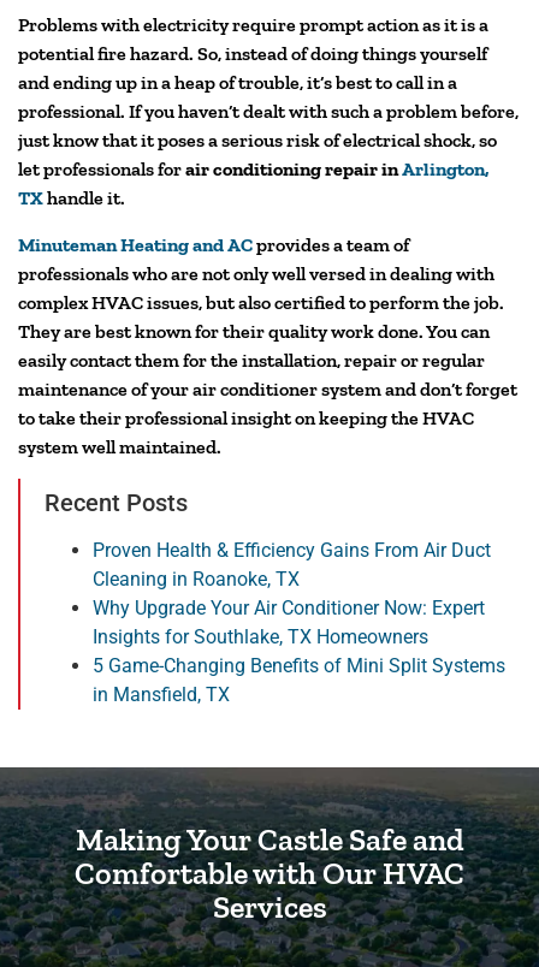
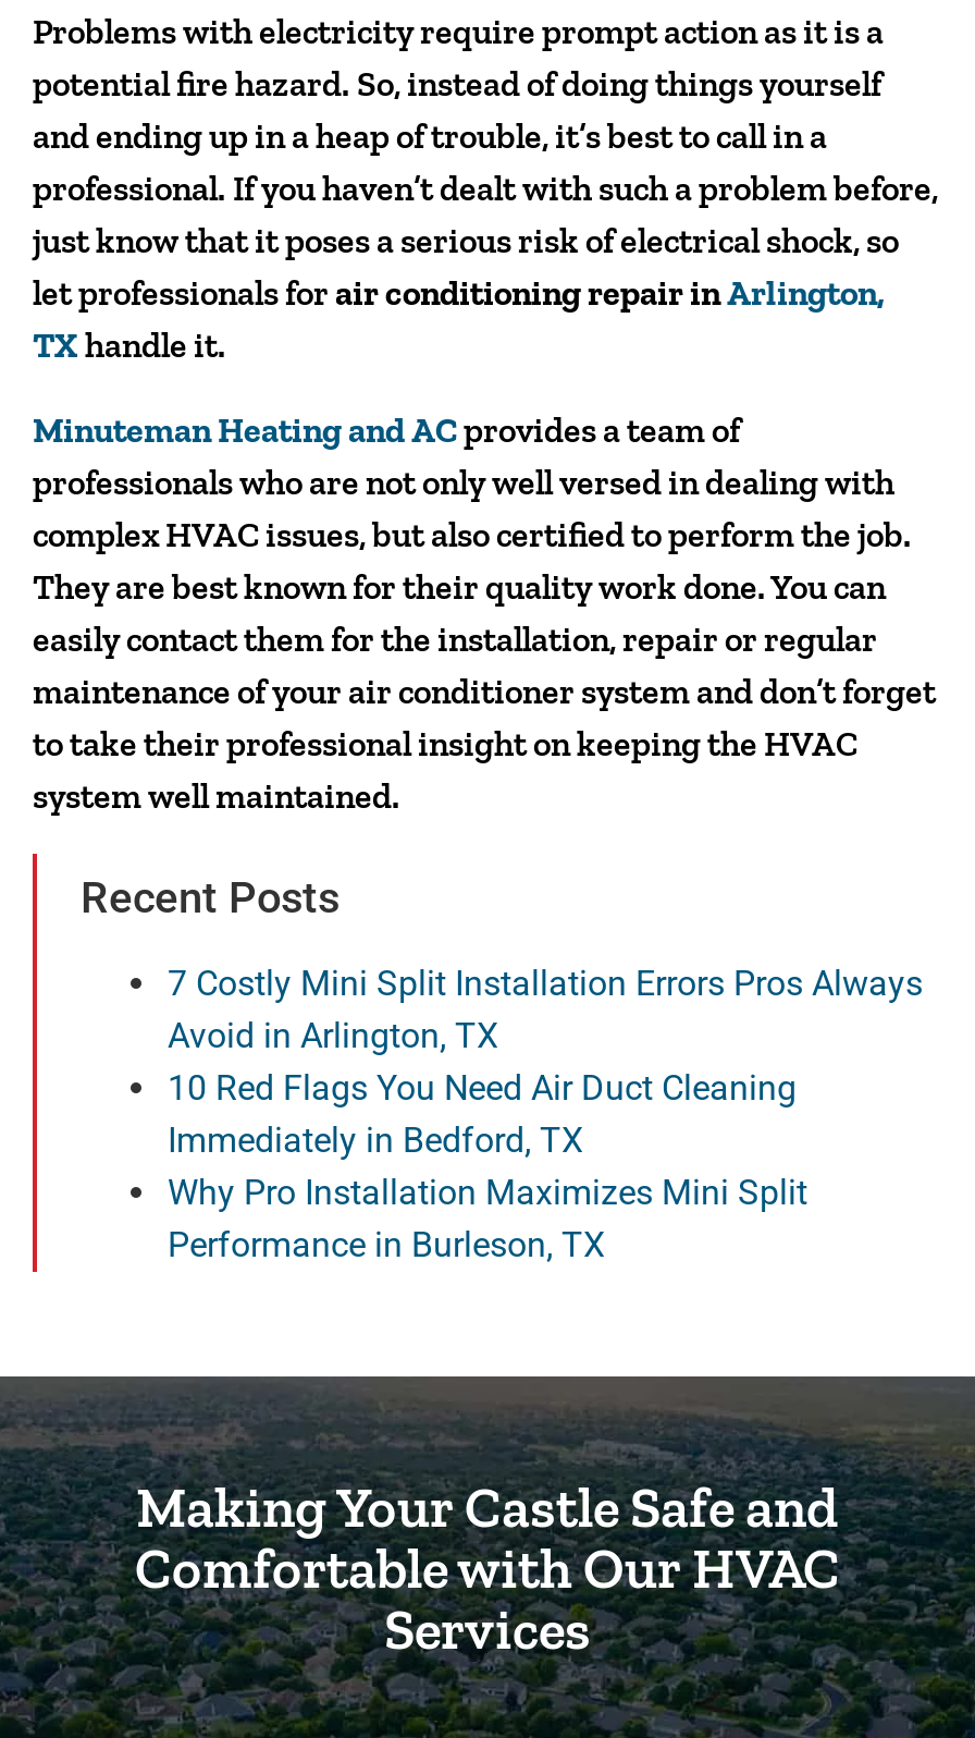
[93,539,505,706] Proven Health & Efficiency Gains From Air Duct | Cleaning in Roanoke, TX | Why Upgrade Your Air Conditioner Now: Expert | Insights for Southlake, TX Homeowners | 5 Game-Changing Benefits of Mini Split Systems | in Mansfield, TX -> [168,962,923,1265] 7 Costly Mini Split Installation Errors Pros Always | Avoid in Arlington, TX | 10 Red Flags You Need Air Duct Cleaning | Immediately in Bedford, TX | Why Pro Installation Maximizes Mini Split | Performance in Burleson, TX

